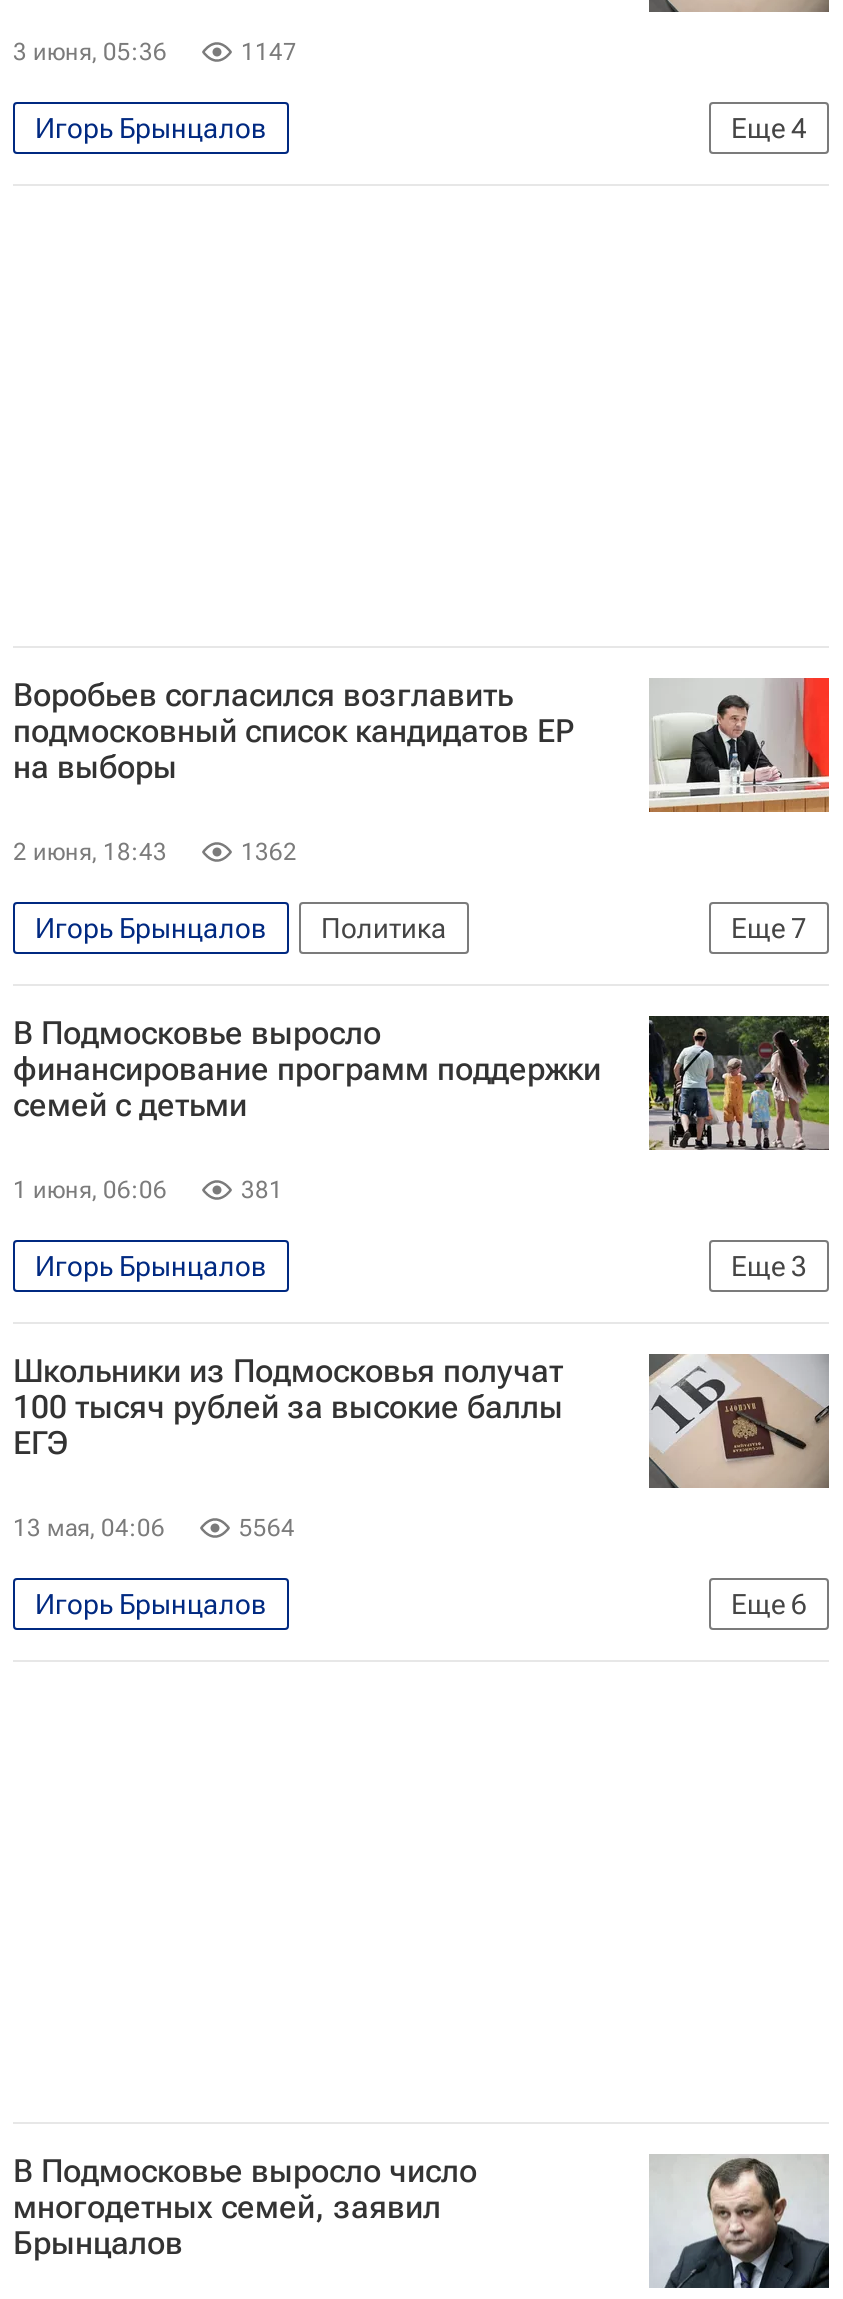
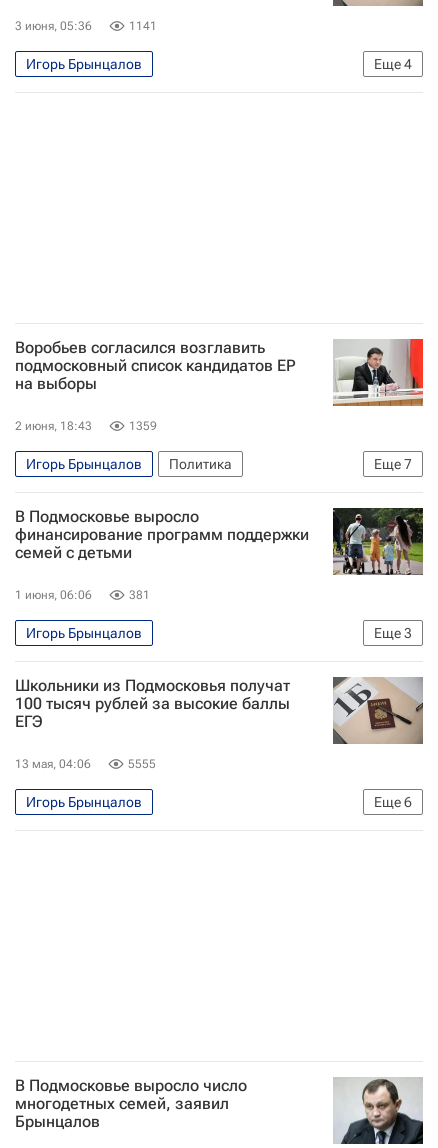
[241,37,297,65] 1147 -> [129,18,157,32] 1141
[241,837,297,865] 1362 -> [129,418,157,432] 1359
[239,1513,295,1541] 5564 -> [128,756,156,770] 5555

